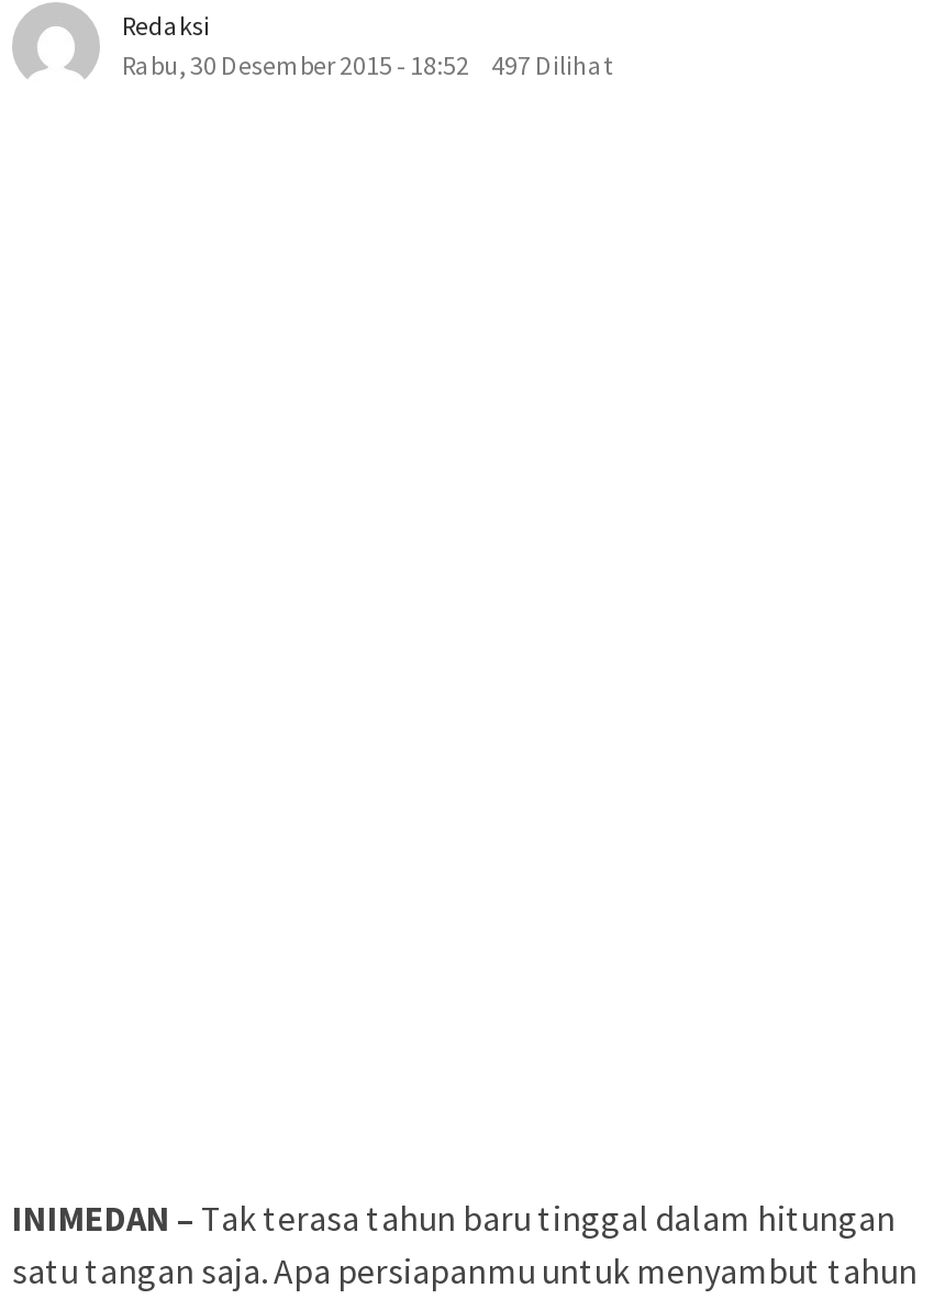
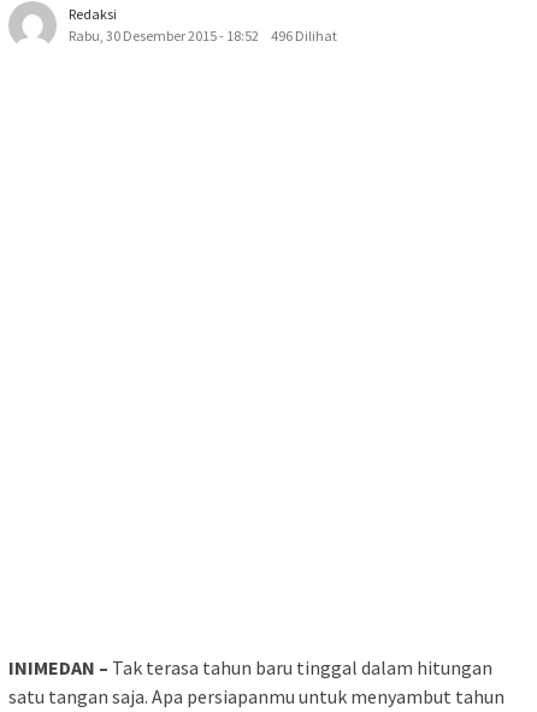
[122,49,612,82] Rabu, 30 Desember 2015 - 18:52 497 Dilihat -> [69,27,337,45] Rabu, 30 Desember 2015 - 18:52 496 Dilihat

